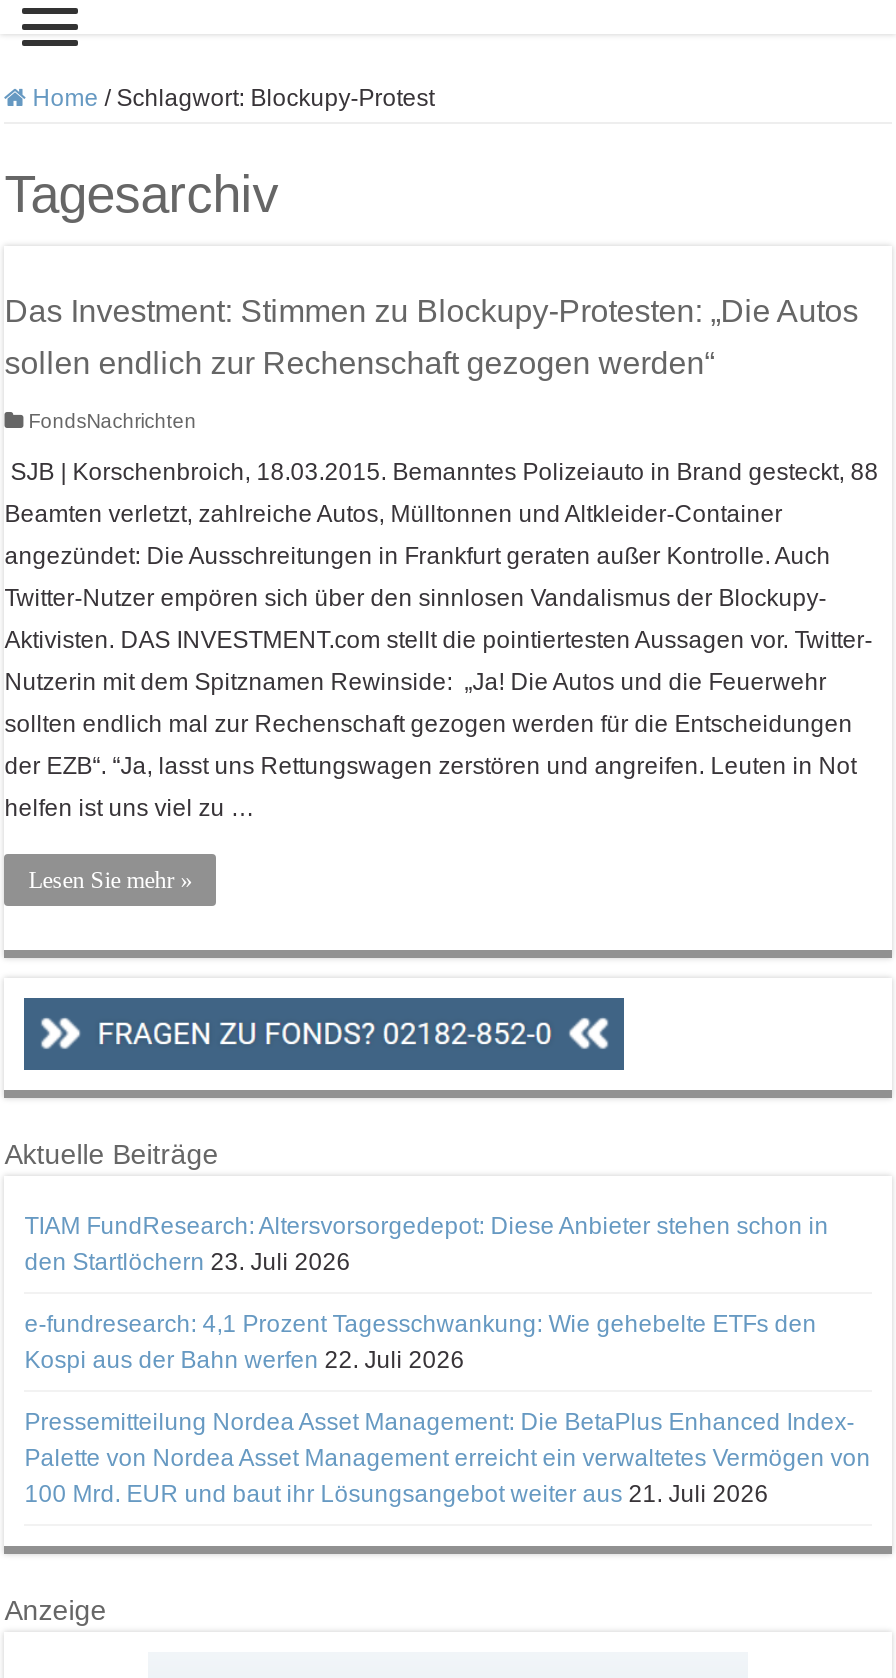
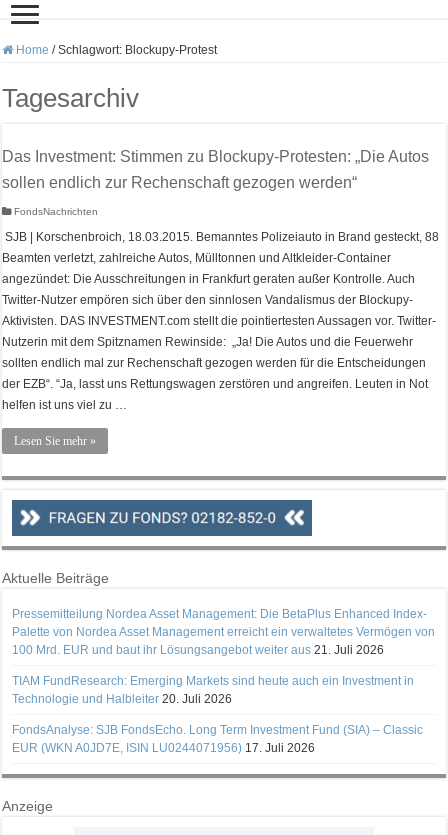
[24,1213,828,1375] TIAM FundResearch: Altersvorsorgedepot: Diese Anbieter stehen schon in | den Startlöchern 23. Juli 2026 | e-fundresearch: 4,1 Prozent Tagesschwankung: Wie gehebelte ETFs den | Kospi aus der Bahn werfen 22. Juli 2026 -> none
moved [24,1409,870,1509] -> [12,607,435,657]: Pressemitteilung Nordea Asset Management: Die BetaPlus Enhanced Index- | Palette von Nordea Asset Management erreicht ein verwaltetes Vermögen von | 100 Mrd. EUR und baut ihr Lösungsangebot weiter aus 21. Juli 2026
none -> [12,674,423,755] TIAM FundResearch: Emerging Markets sind heute auch ein Investment in | Technologie und Halbleiter 20. Juli 2026 | FondsAnalyse: SJB FondsEcho. Long Term Investment Fund (SIA) – Classic | EUR (WKN A0JD7E, ISIN LU0244071956) 17. Juli 2026

